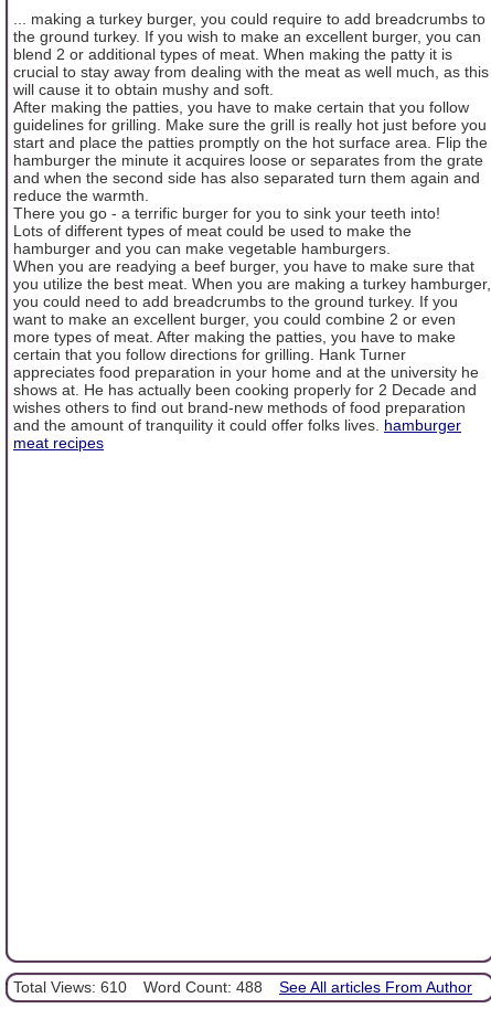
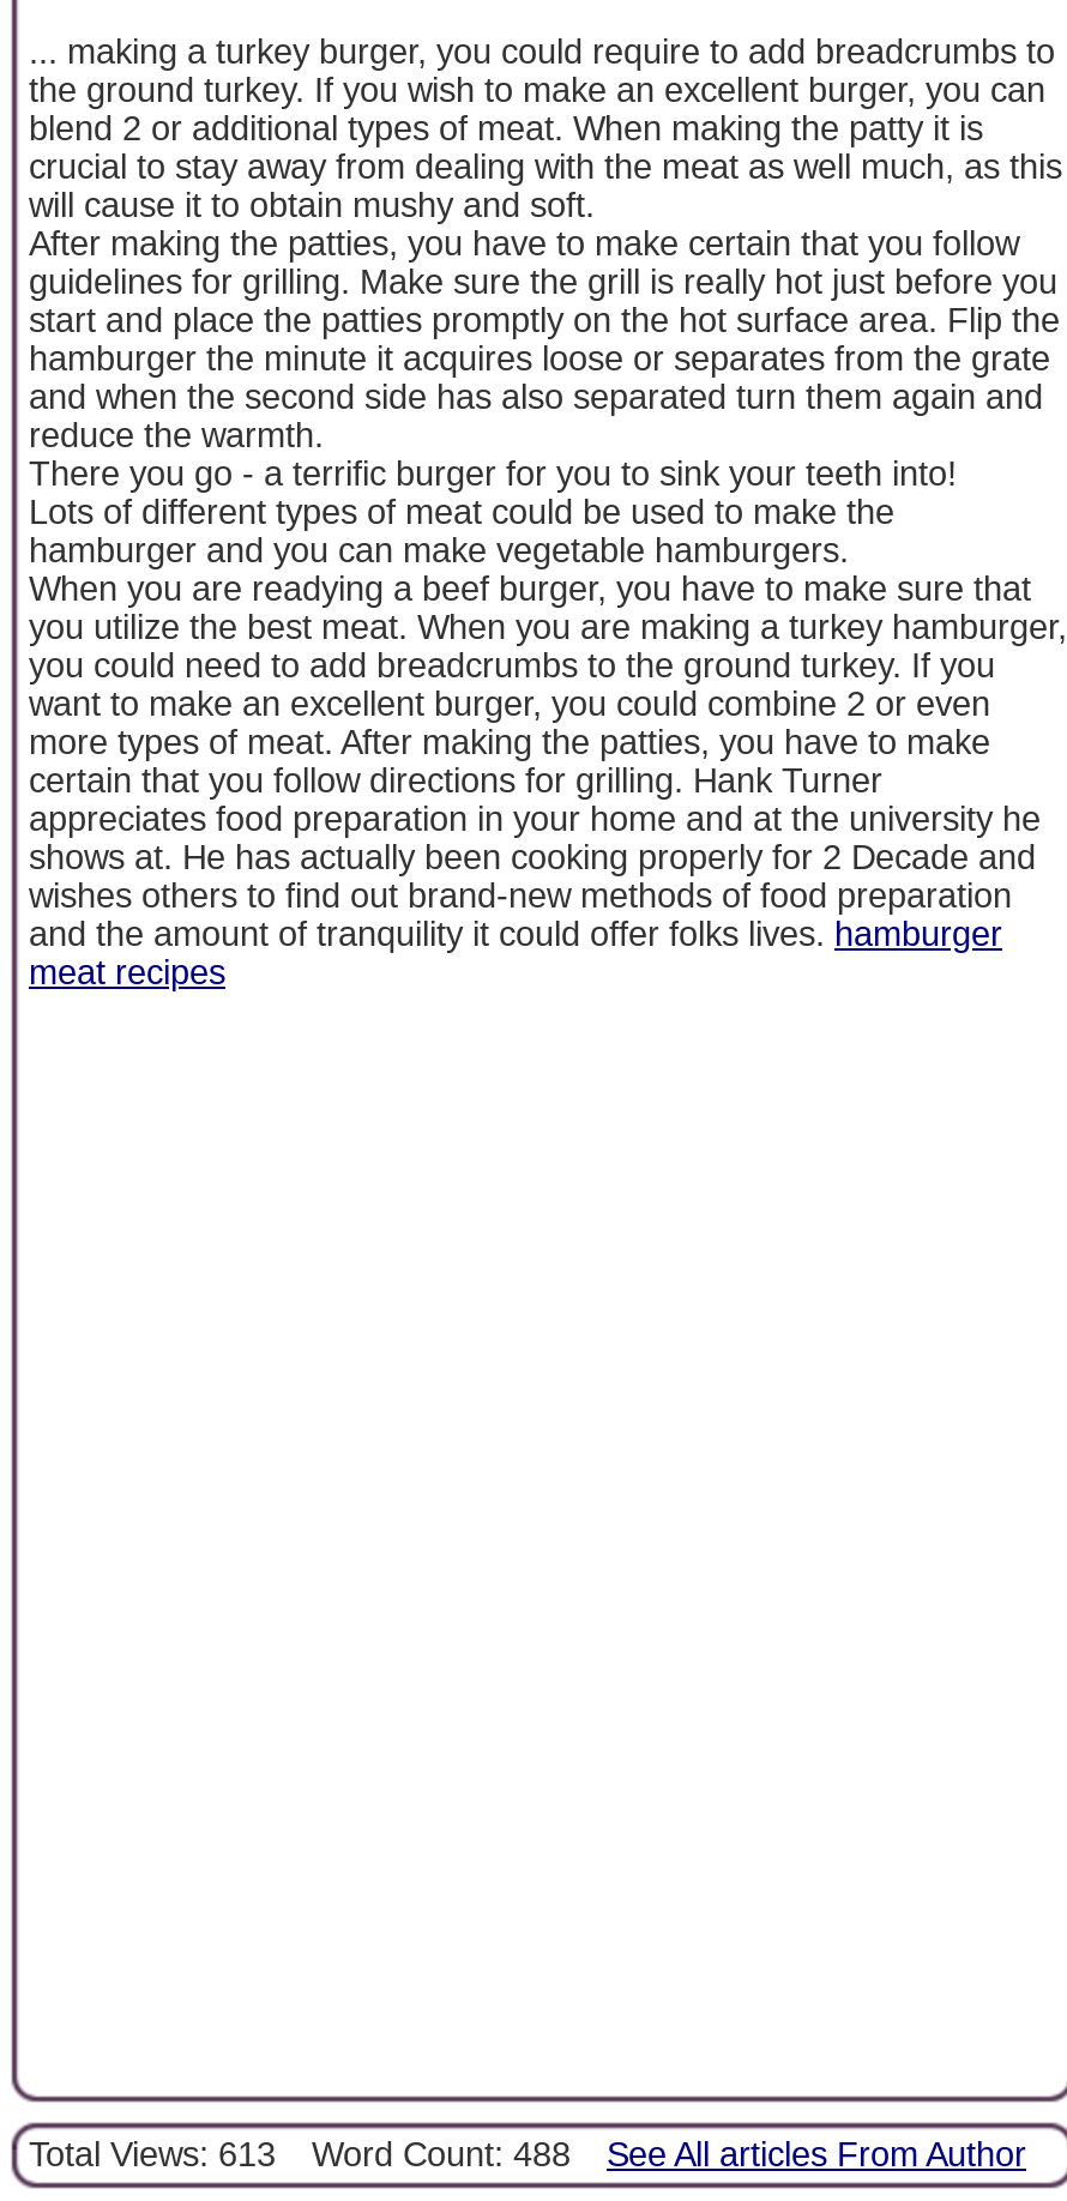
[13,978,472,996] Total Views: 610 Word Count: 488 See All articles From Author -> [29,2136,1026,2174] Total Views: 613 Word Count: 488 See All articles From Author

